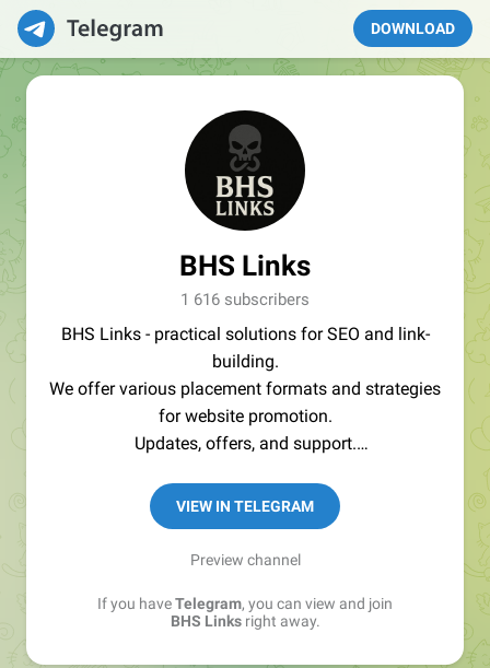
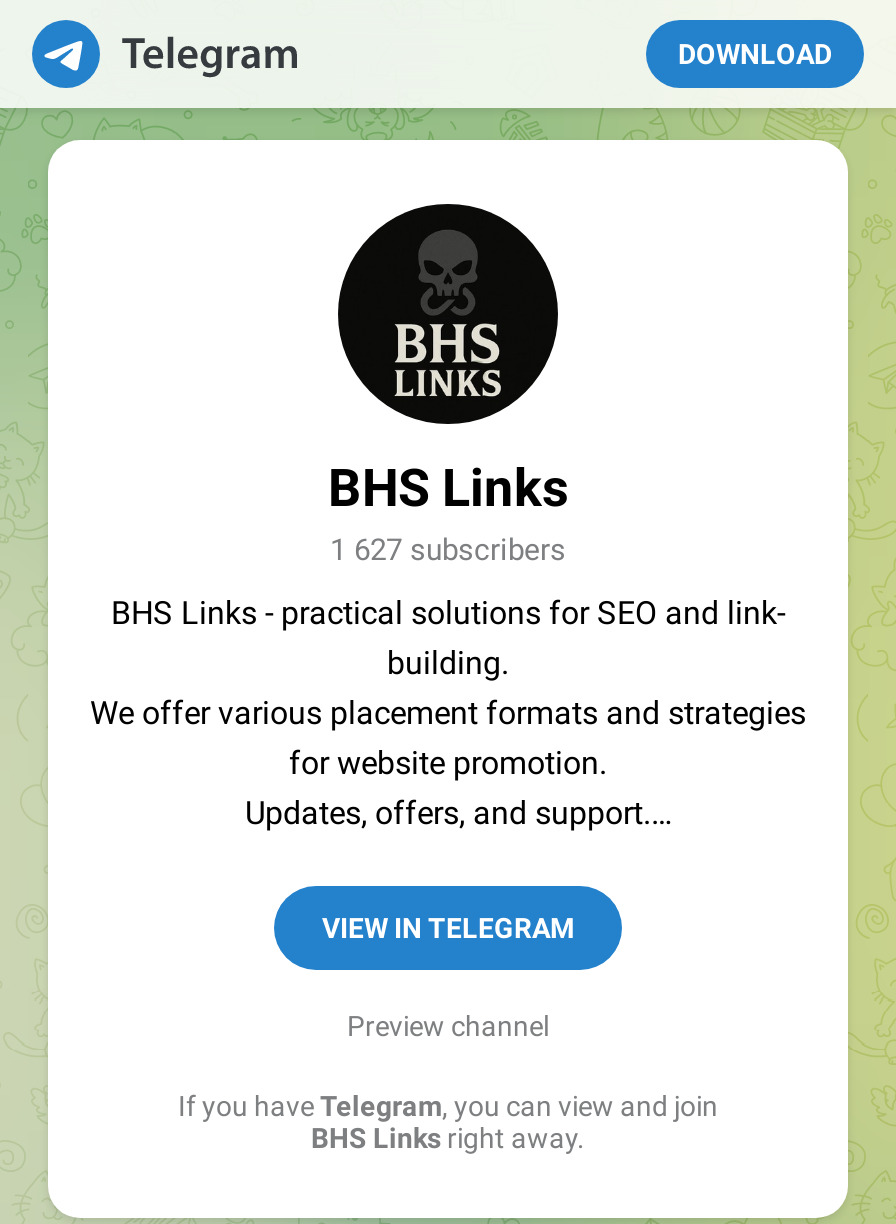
[180,290,310,309] 1 616 subscribers -> [330,532,566,568] 1 627 subscribers

